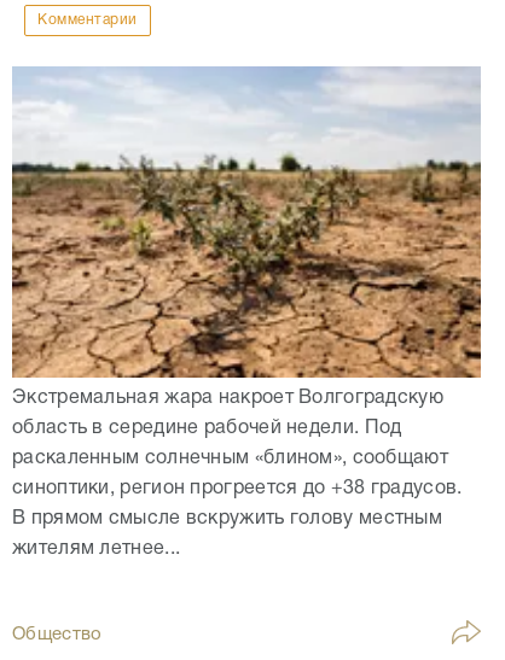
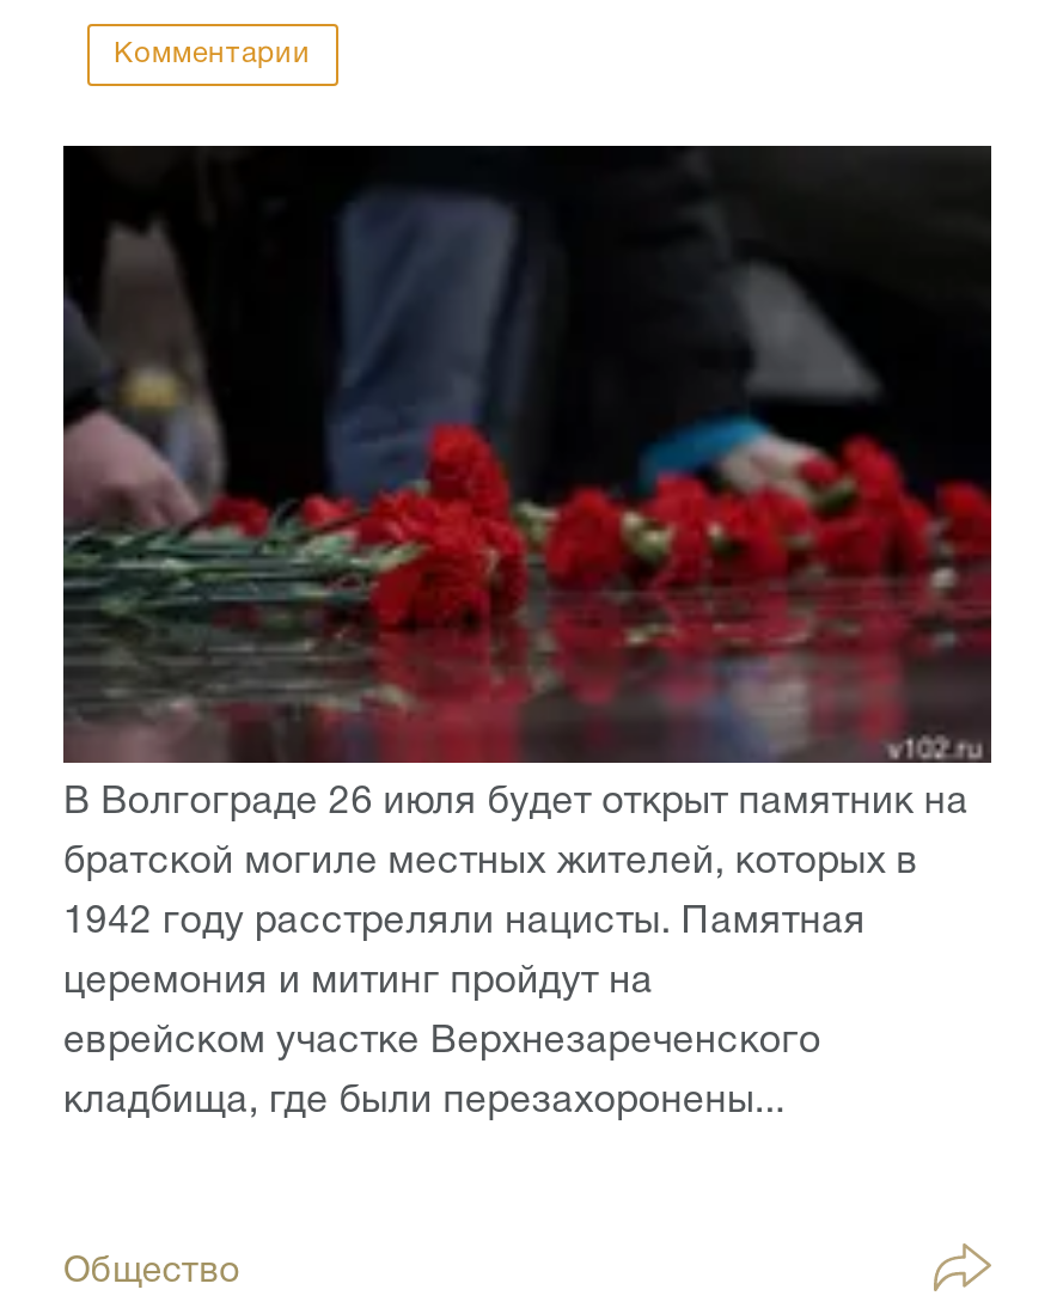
[11,66,482,406] [image] | Экстремальная жара накроет Волгоградскую -> [61,143,994,820] [image] | В Волгограде 26 июля будет открыт памятник на
[12,420,402,437] область в середине рабочей недели. Под -> [63,846,919,880] братской могиле местных жителей, которых в
[12,450,448,467] раскаленным солнечным «блином», сообщают -> [63,906,866,940] 1942 году расстреляли нацисты. Памятная
[12,480,462,497] синоптики, регион прогреется до +38 градусов. -> [63,966,653,999] церемония и митинг пройдут на
[12,510,442,527] В прямом смысле вскружить голову местным -> [63,1026,821,1059] еврейском участке Верхнезареченского
[12,540,180,557] жителям летнее... -> [63,1085,785,1119] кладбища, где были перезахоронены...

